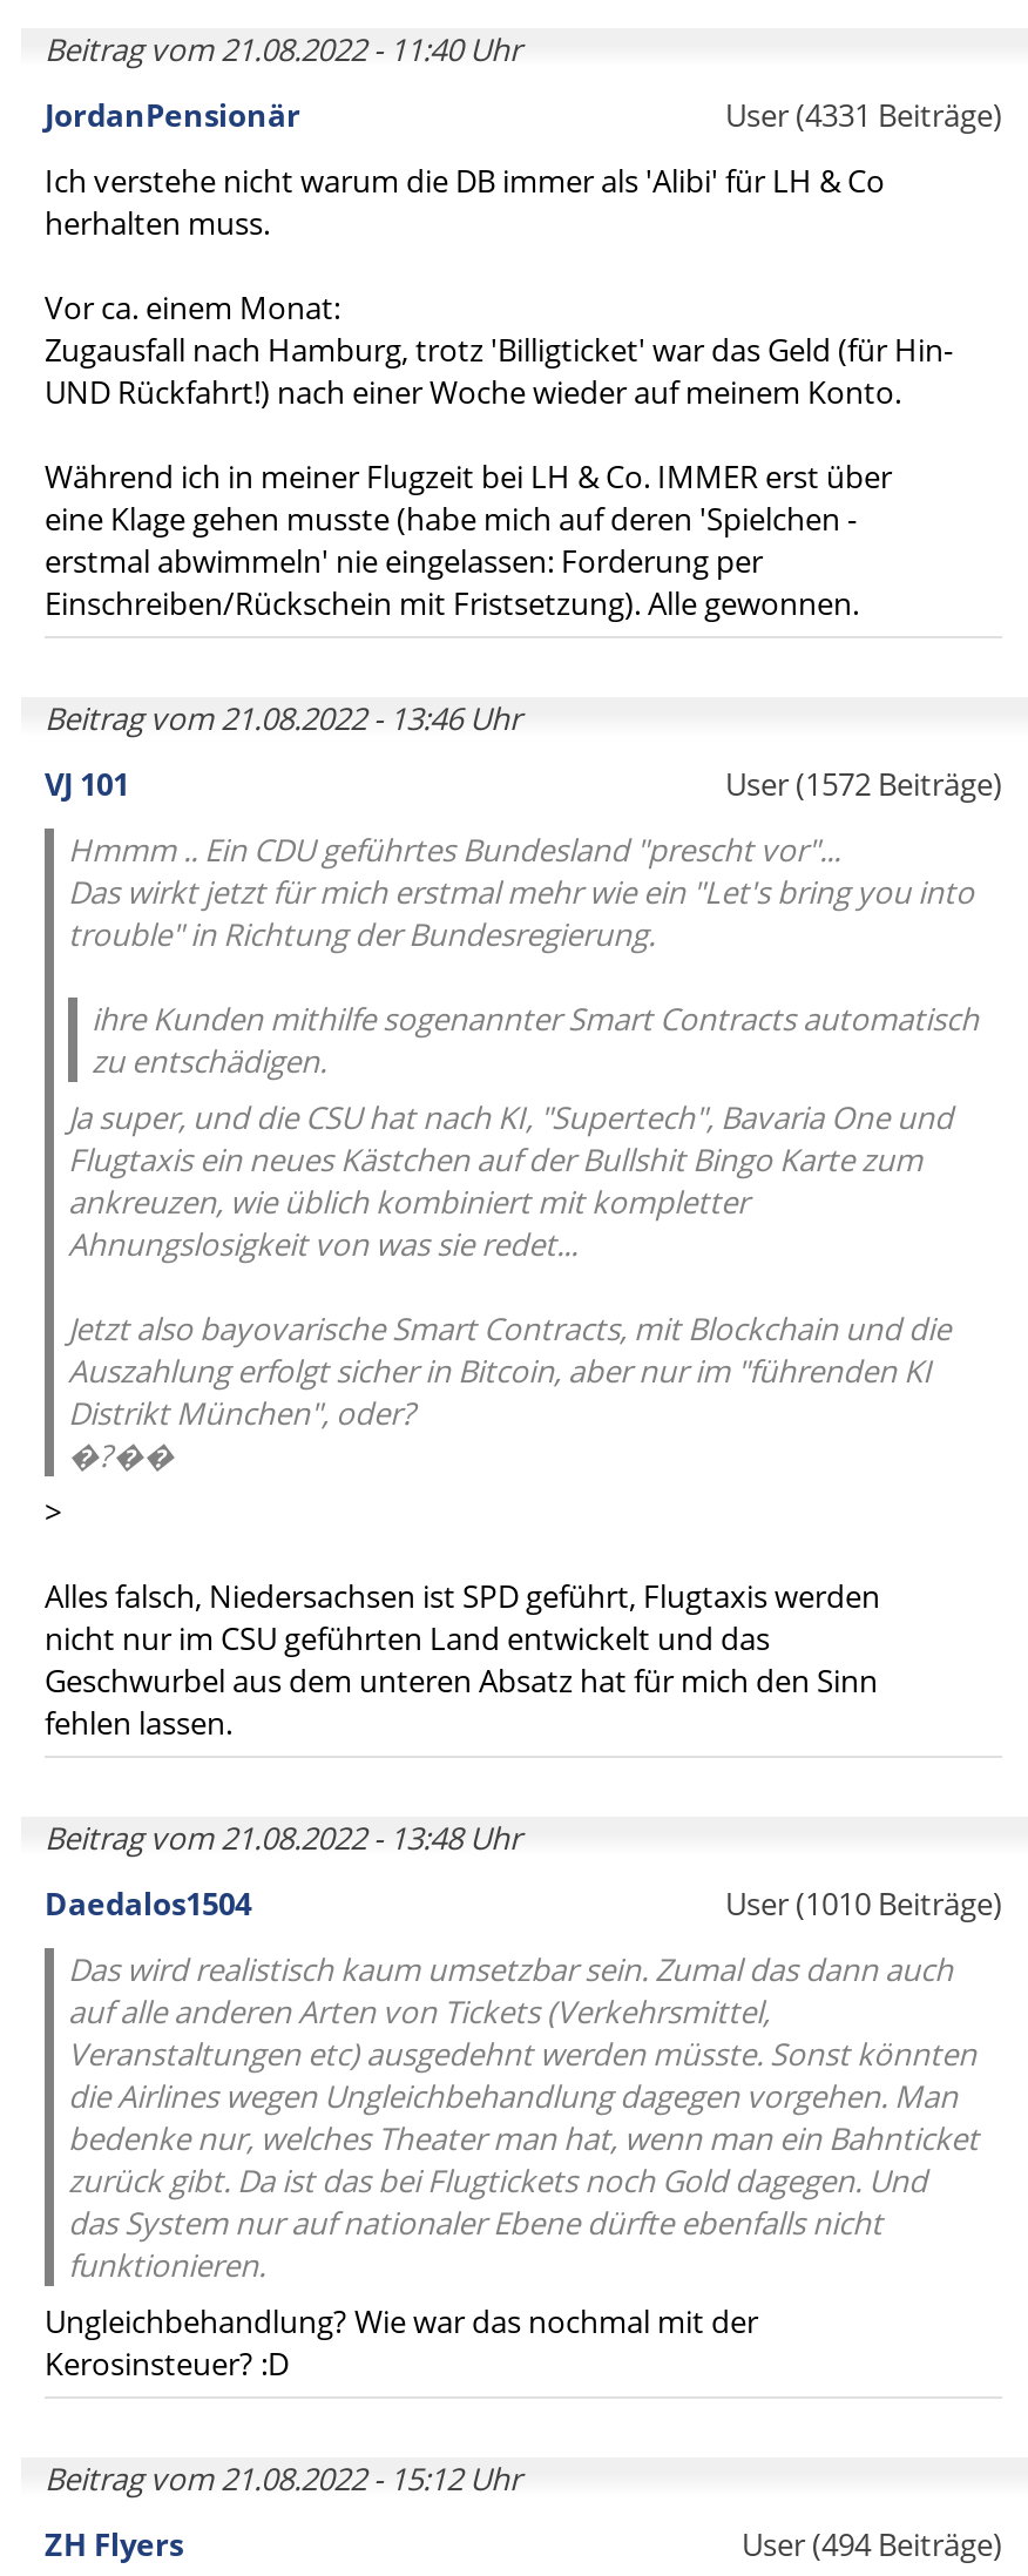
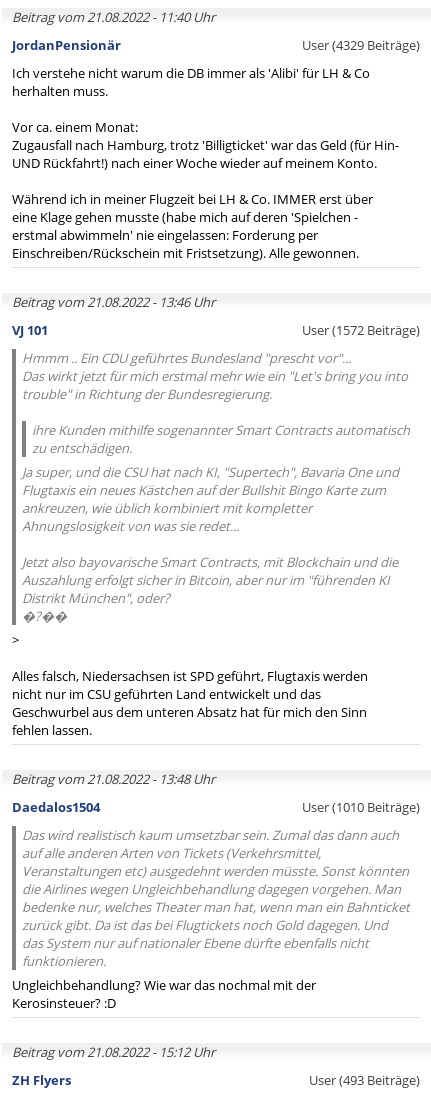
[725,94,1002,136] User (4331 Beiträge) -> [302,36,420,54] User (4329 Beiträge)
[742,2523,1002,2565] User (494 Beiträge) -> [309,1071,420,1089] User (493 Beiträge)

